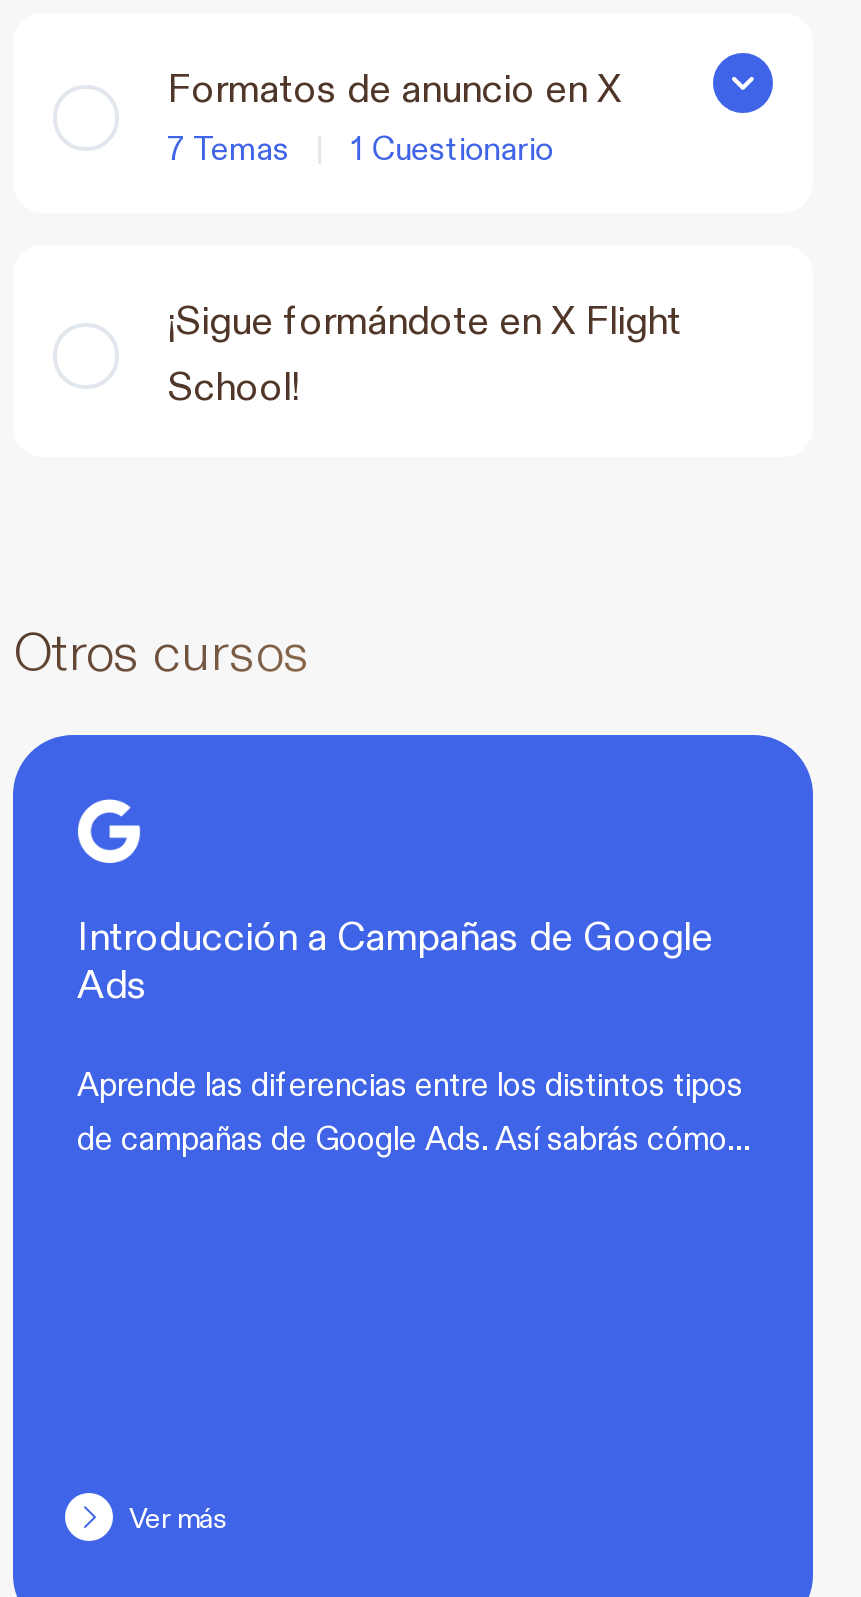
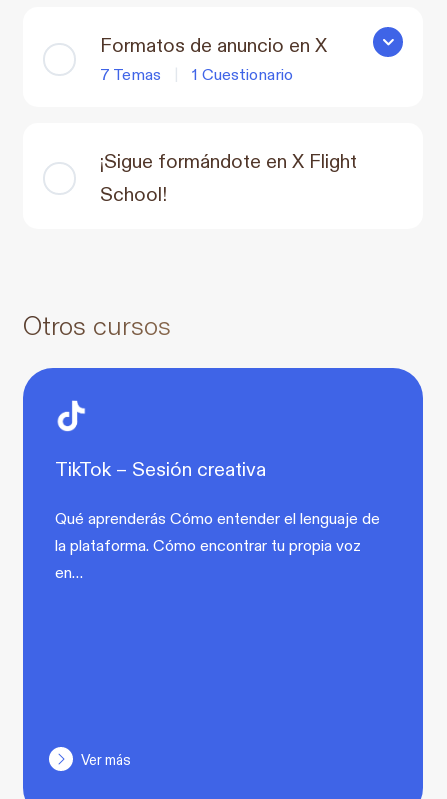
[75,797,713,1010] [image] | Introducción a Campañas de Google | Ads -> [55,400,266,481] [image] | TikTok – Sesión creativa
[77,1060,749,1160] Aprende las diferencias entre los distintos tipos | de campañas de Google Ads. Así sabrás cómo… -> [55,506,380,583] Qué aprenderás Cómo entender el lenguaje de | la plataforma. Cómo encontrar tu propia voz | en…

